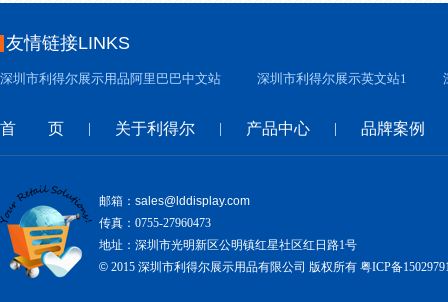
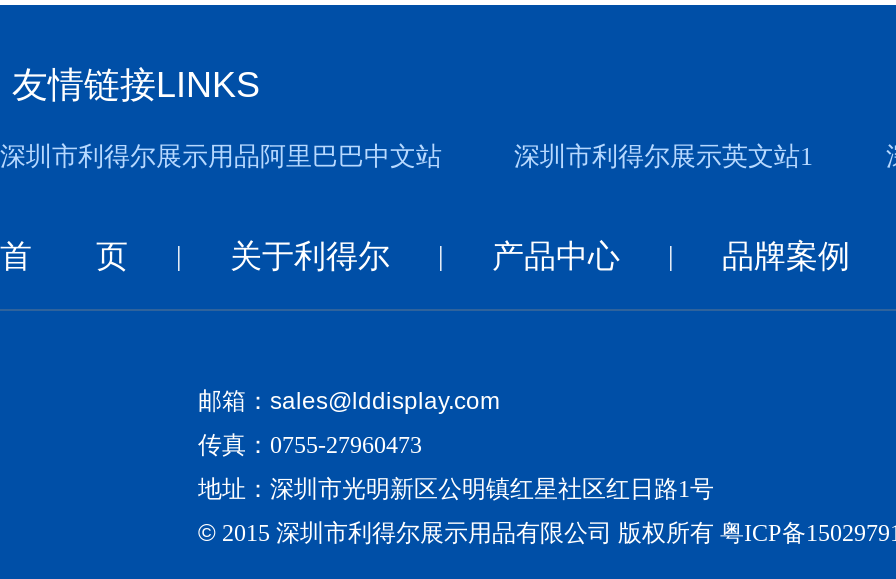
[3,185,92,279] [image] -> none

